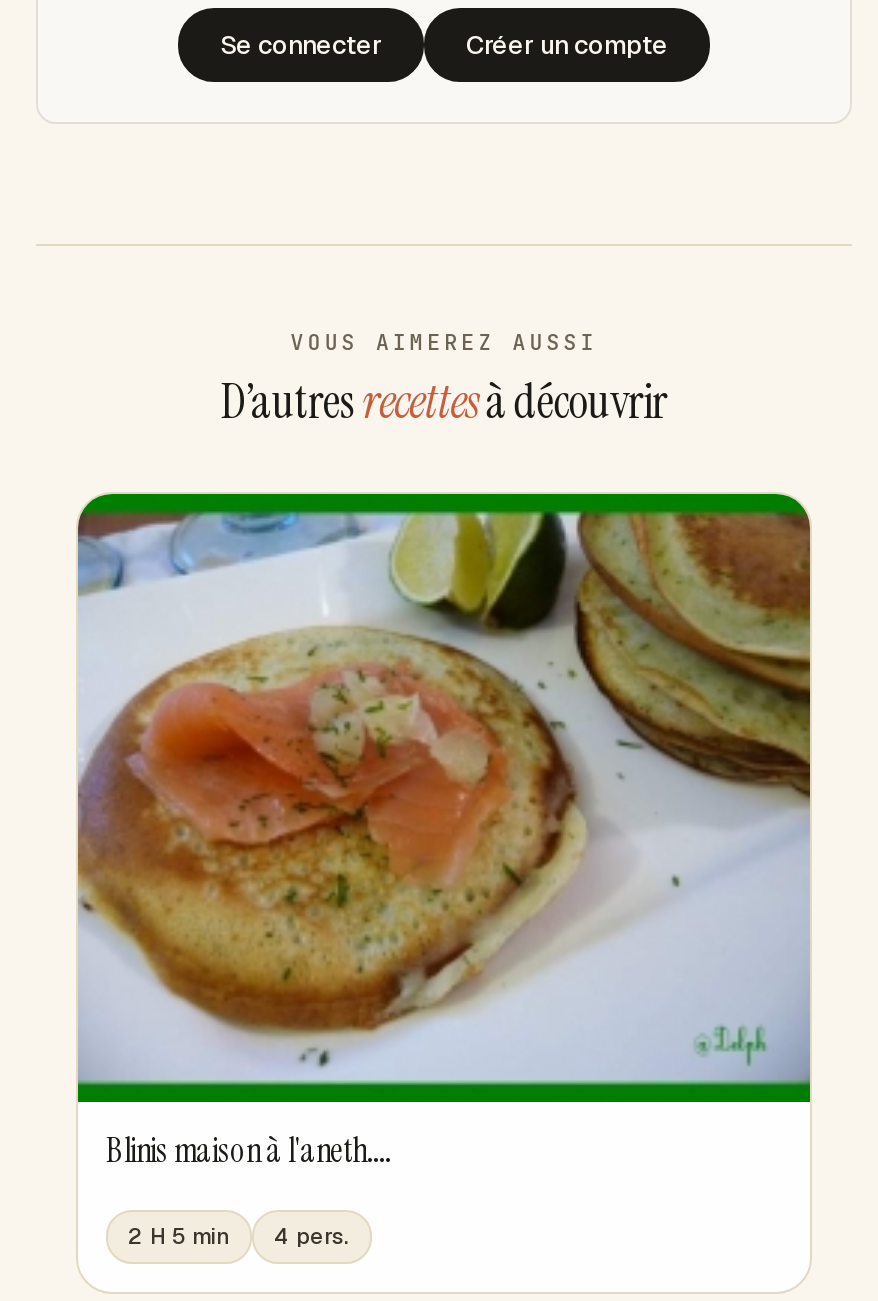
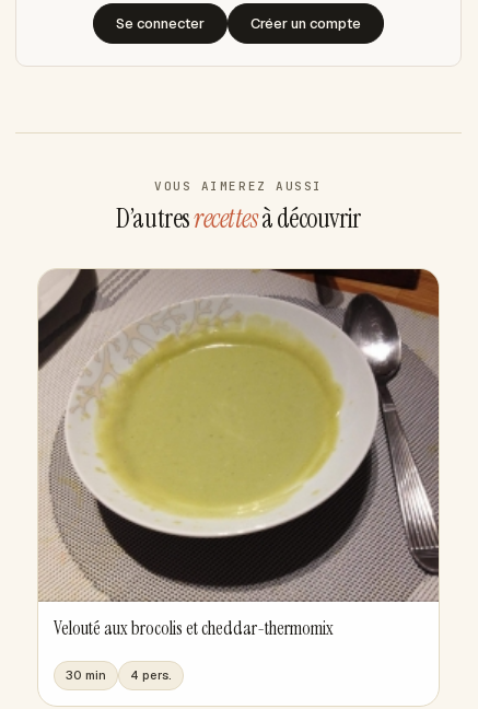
[76,492,812,1171] [image] | Blinis maison à l'aneth.... -> [37,268,440,640] [image] | Velouté aux brocolis et cheddar-thermomix
[128,1223,350,1251] 2 H 5 min 4 pers. -> [66,668,172,683] 30 min 4 pers.

